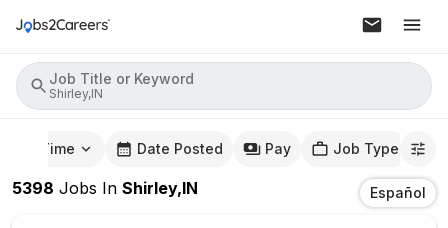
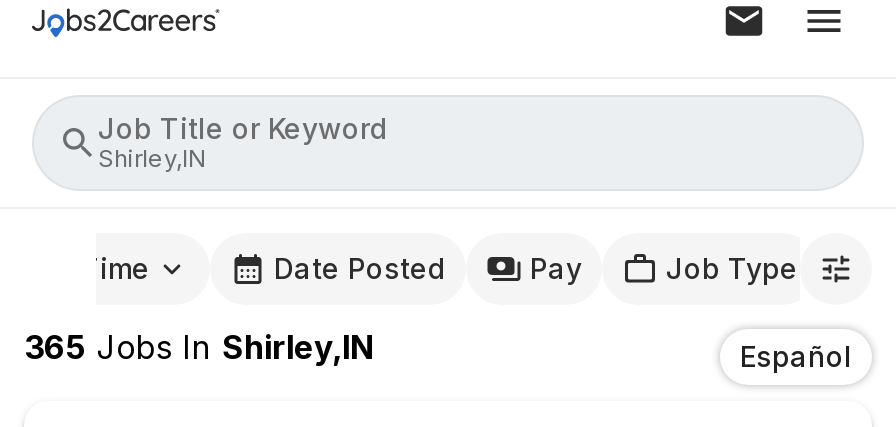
[12,178,198,198] 5398 Jobs In Shirley,IN -> [24,327,374,367] 365 Jobs In Shirley,IN

